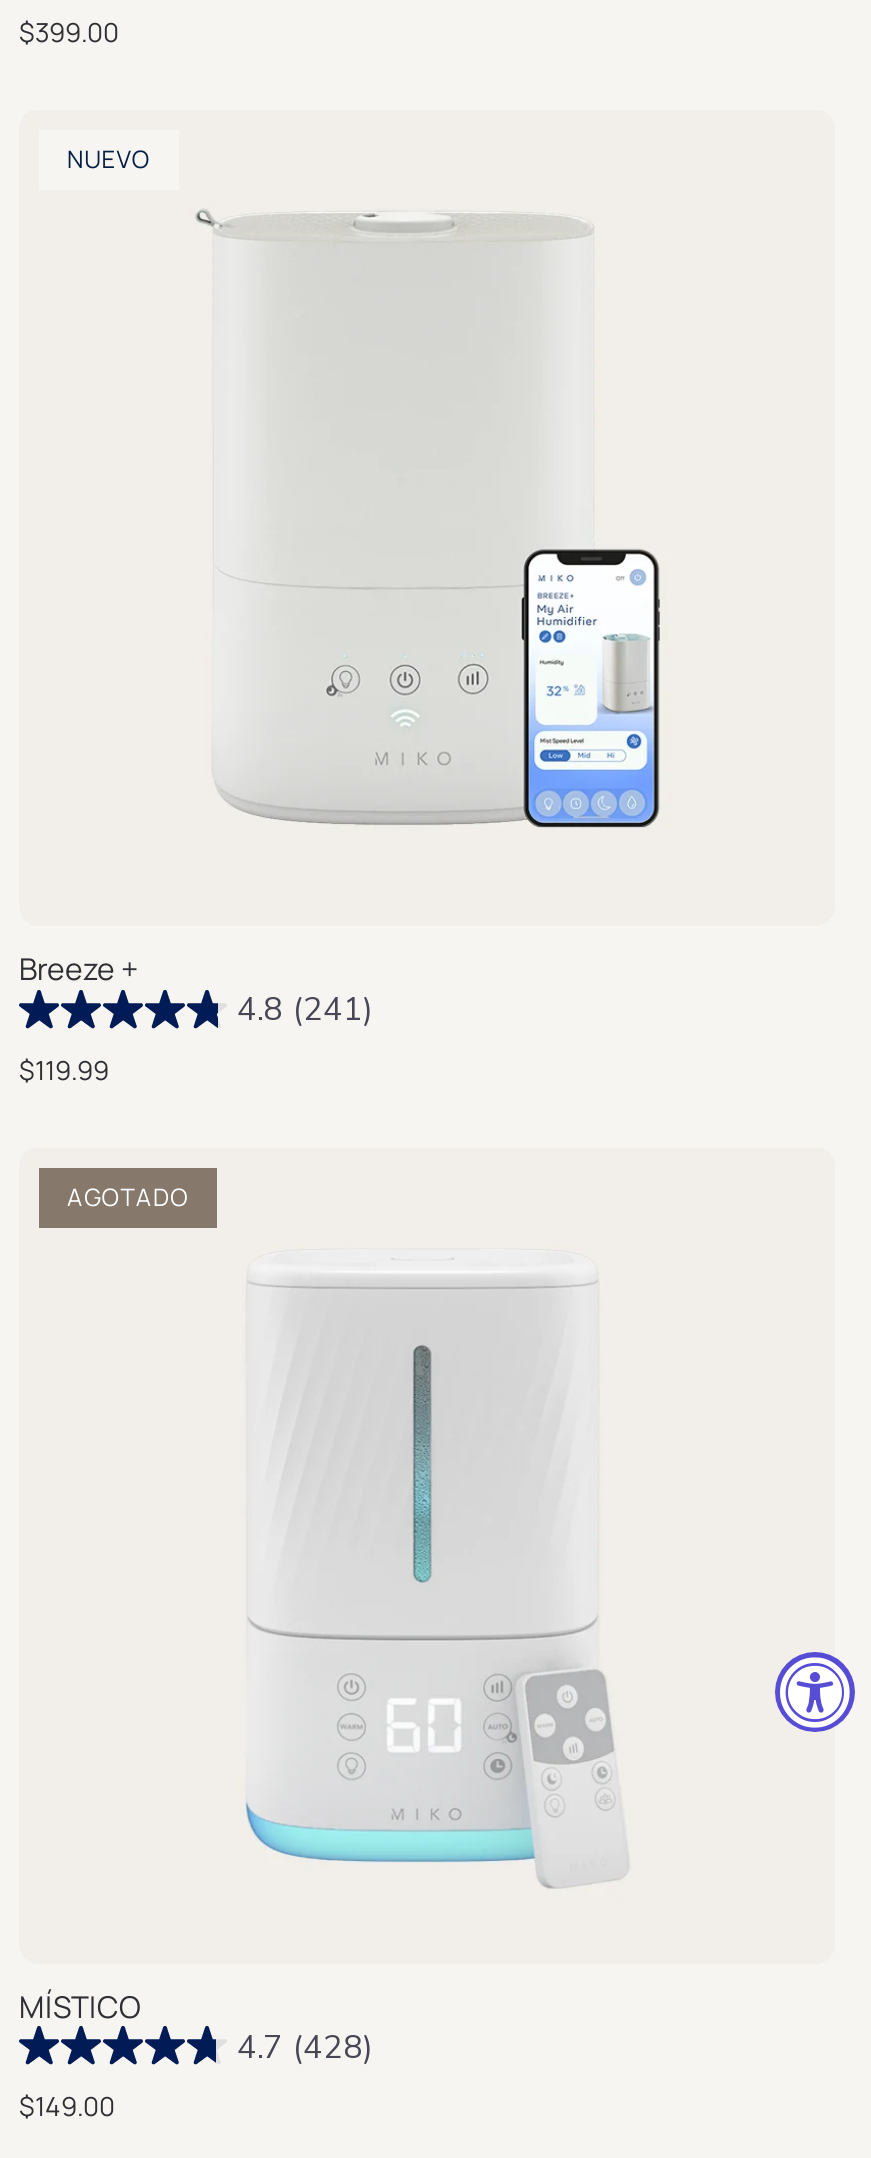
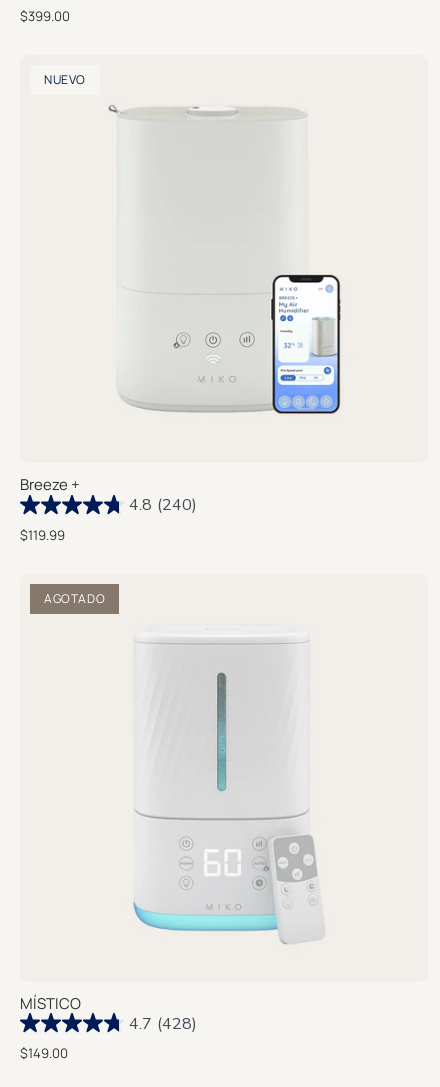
[237,988,373,1032] 4.8 (241) -> [129,494,197,516] 4.8 (240)
[773,1650,857,1734] [image] -> none

